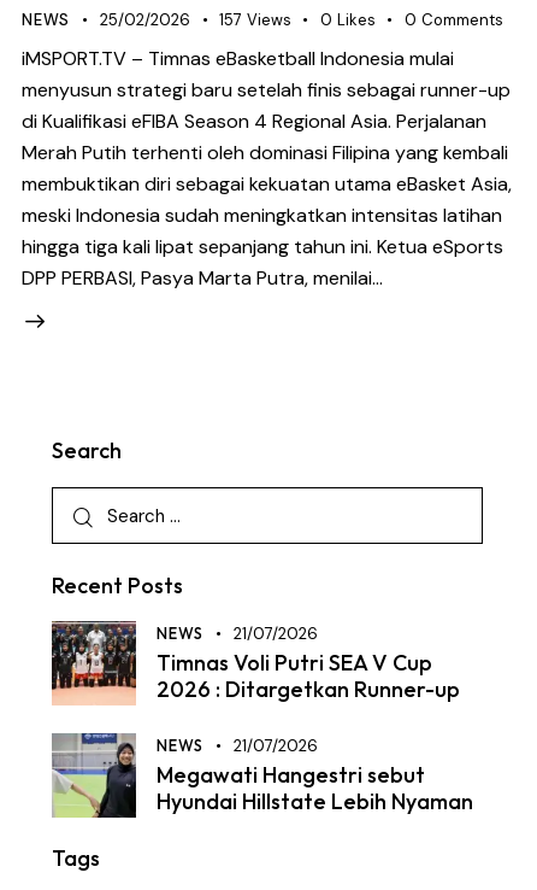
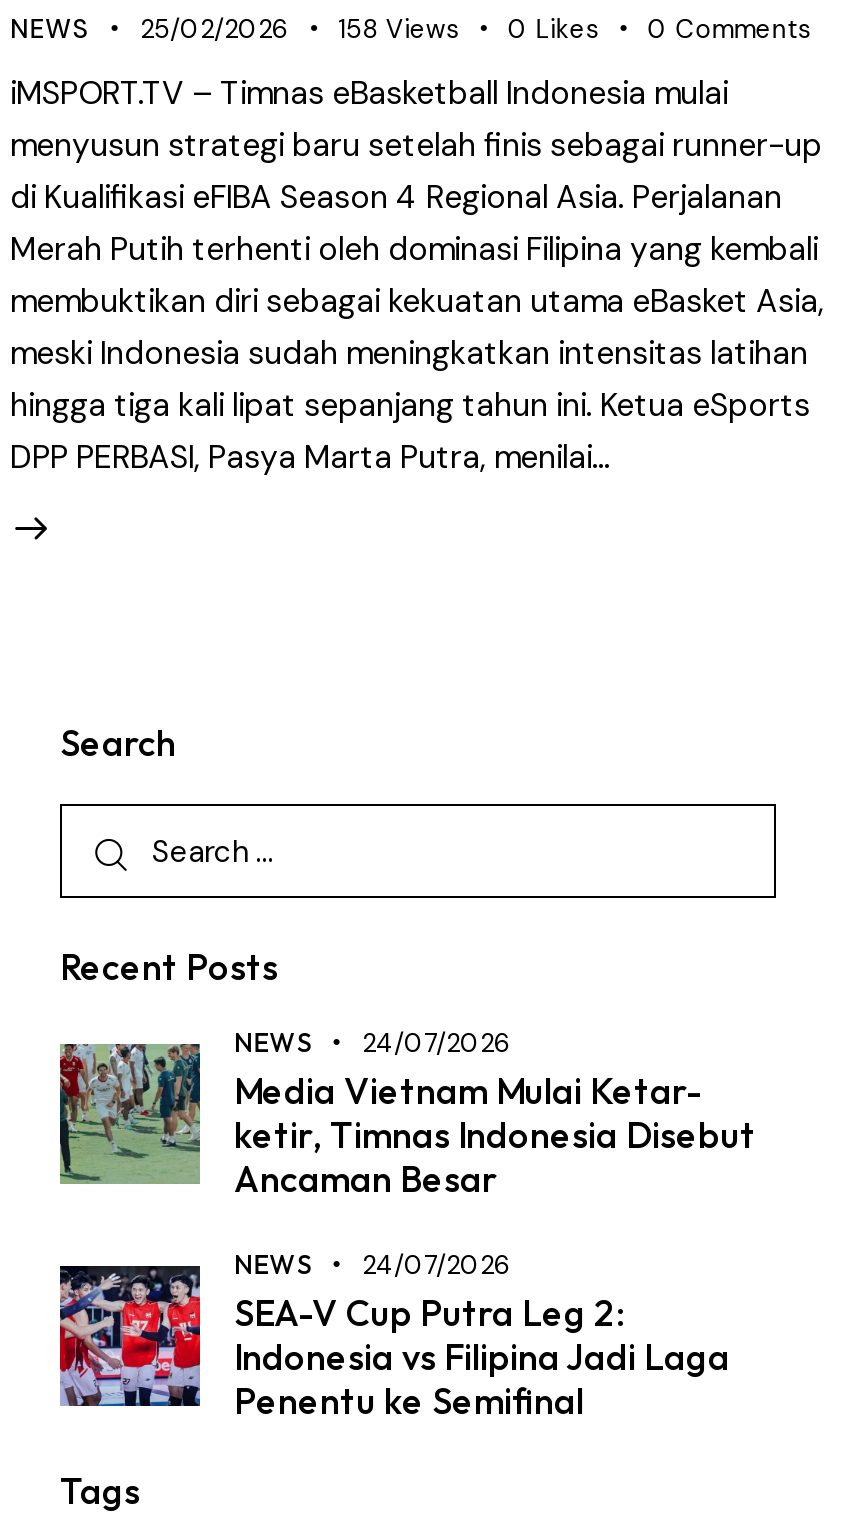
[219,10,291,31] 157 Views -> [338,13,460,47] 158 Views
[51,620,460,705] [image] | 21/07/2026 | Timnas Voli Putri SEA V Cup | 2026 : Ditargetkan Runner-up -> [58,1026,756,1203] [image] | 24/07/2026 | Media Vietnam Mulai Ketar- | ketir, Timnas Indonesia Disebut | Ancaman Besar
[51,732,473,819] [image] | 21/07/2026 | Megawati Hangestri sebut | Hyundai Hillstate Lebih Nyaman -> [58,1244,730,1424] [image] | 24/07/2026 | SEA-V Cup Putra Leg 2: | Indonesia vs Filipina Jadi Laga | Penentu ke Semifinal

